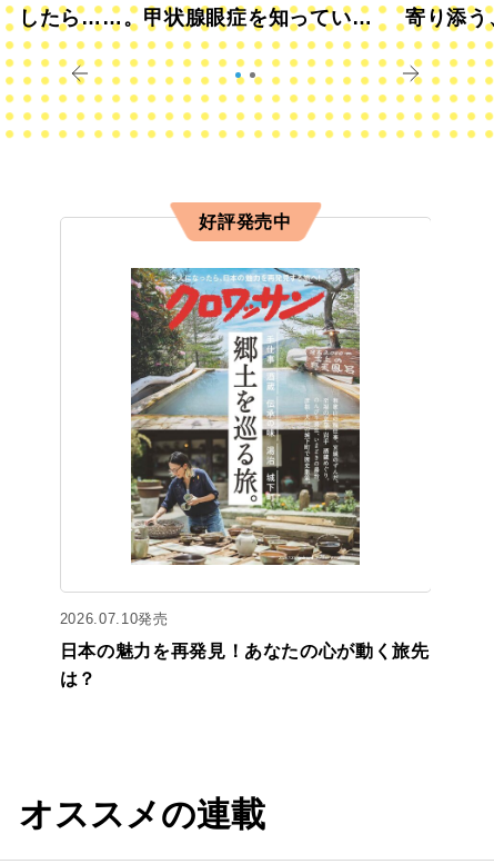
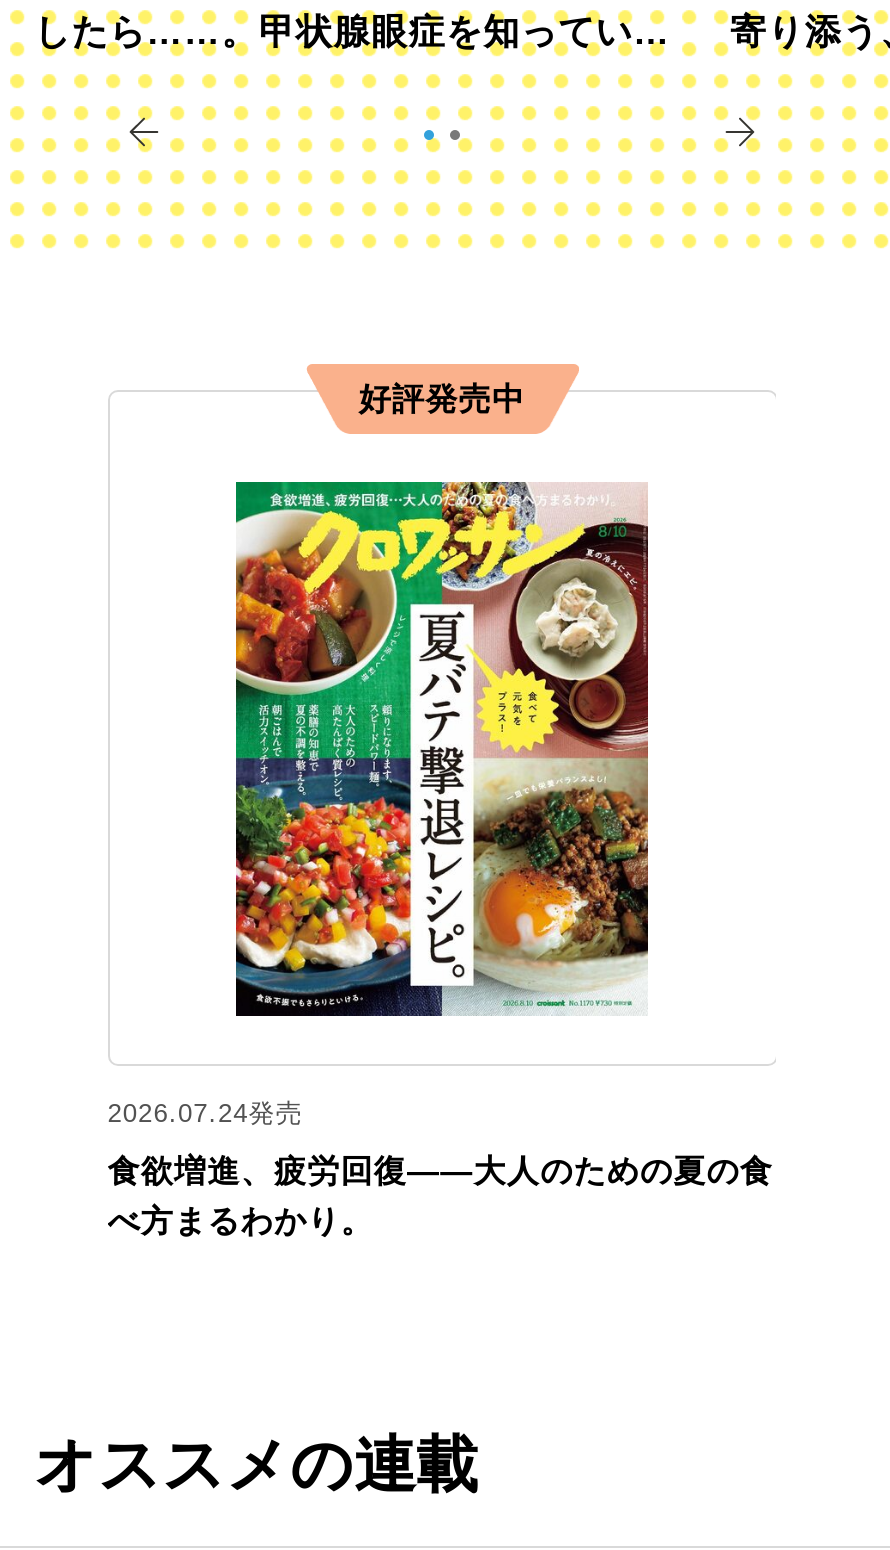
[60,267,361,627] [image] | 2026.07.10発売 -> [108,480,650,1127] [image] | 2026.07.24発売
[60,641,429,660] 日本の魅力を再発見！あなたの心が動く旅先 -> [108,1153,773,1187] 食欲増進、疲労回復——大人のための夏の食
[60,669,97,688] は？ -> [108,1203,374,1237] べ方まるわかり。

